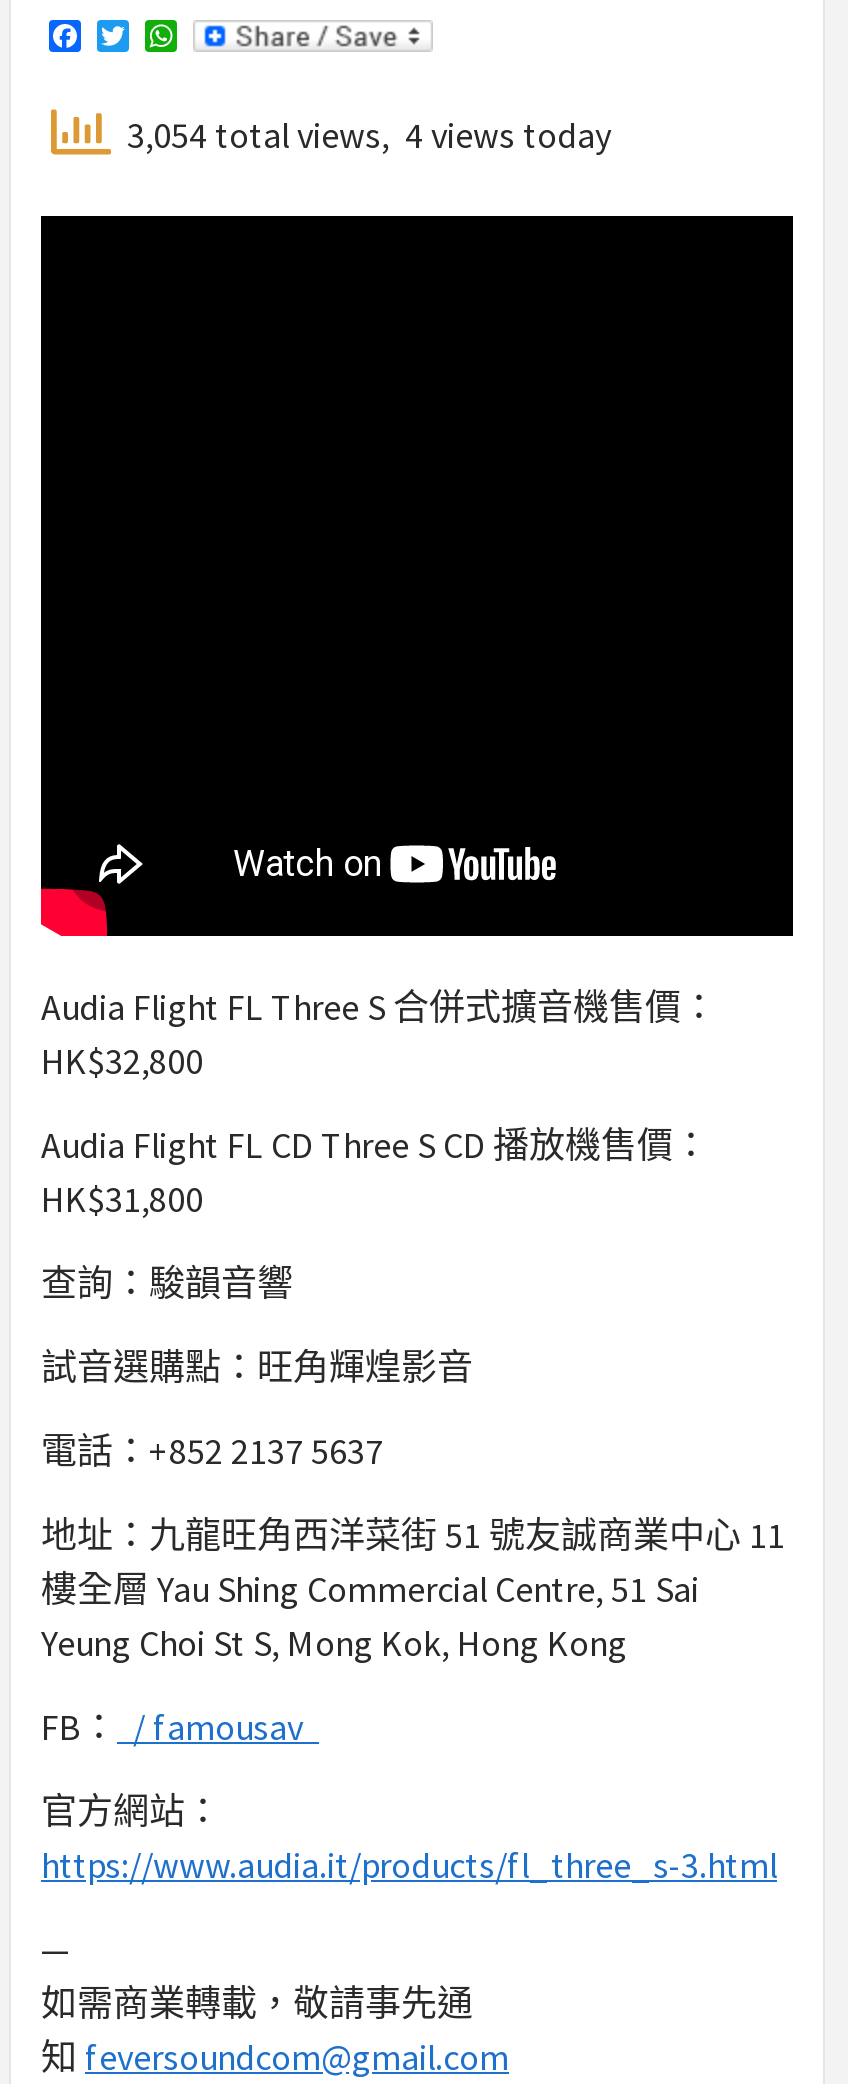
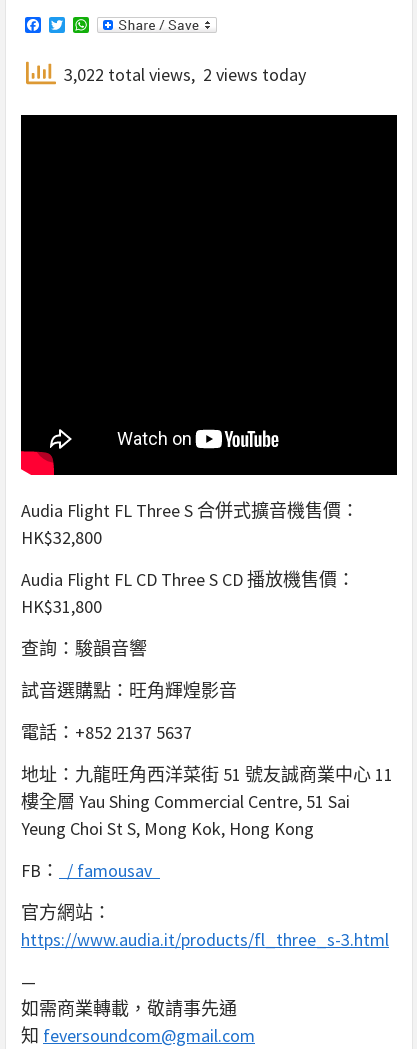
[111,112,611,158] 3,054 total views, 4 views today -> [56,63,306,86] 3,022 total views, 2 views today

